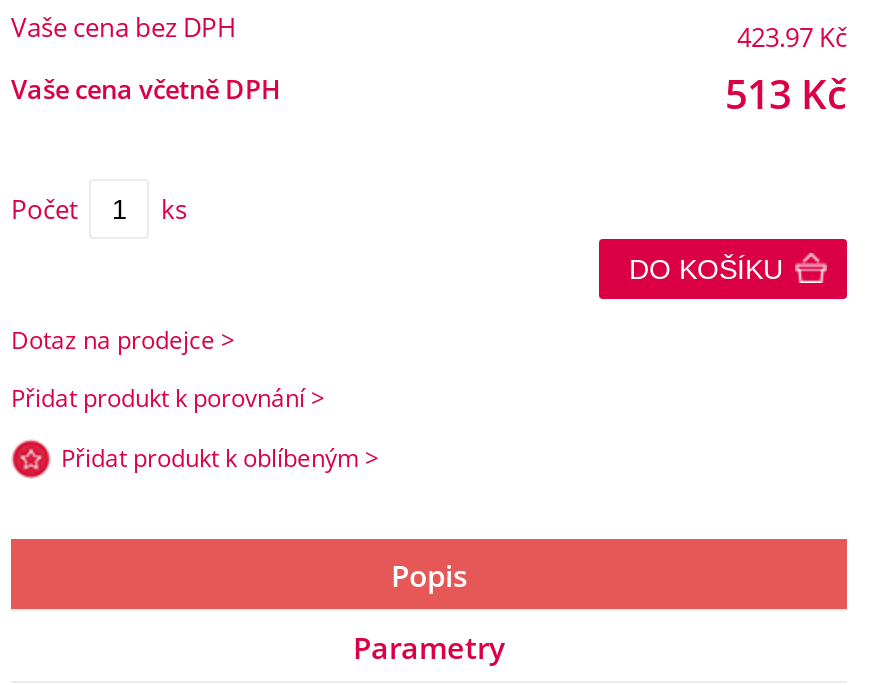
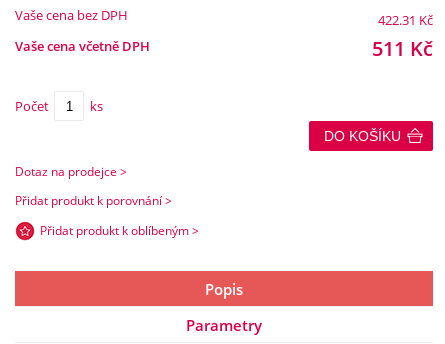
[737,19,847,55] 423.97 Kč -> [378,11,433,29] 422.31 Kč
[725,67,847,121] 513 Kč -> [372,35,433,62] 511 Kč

